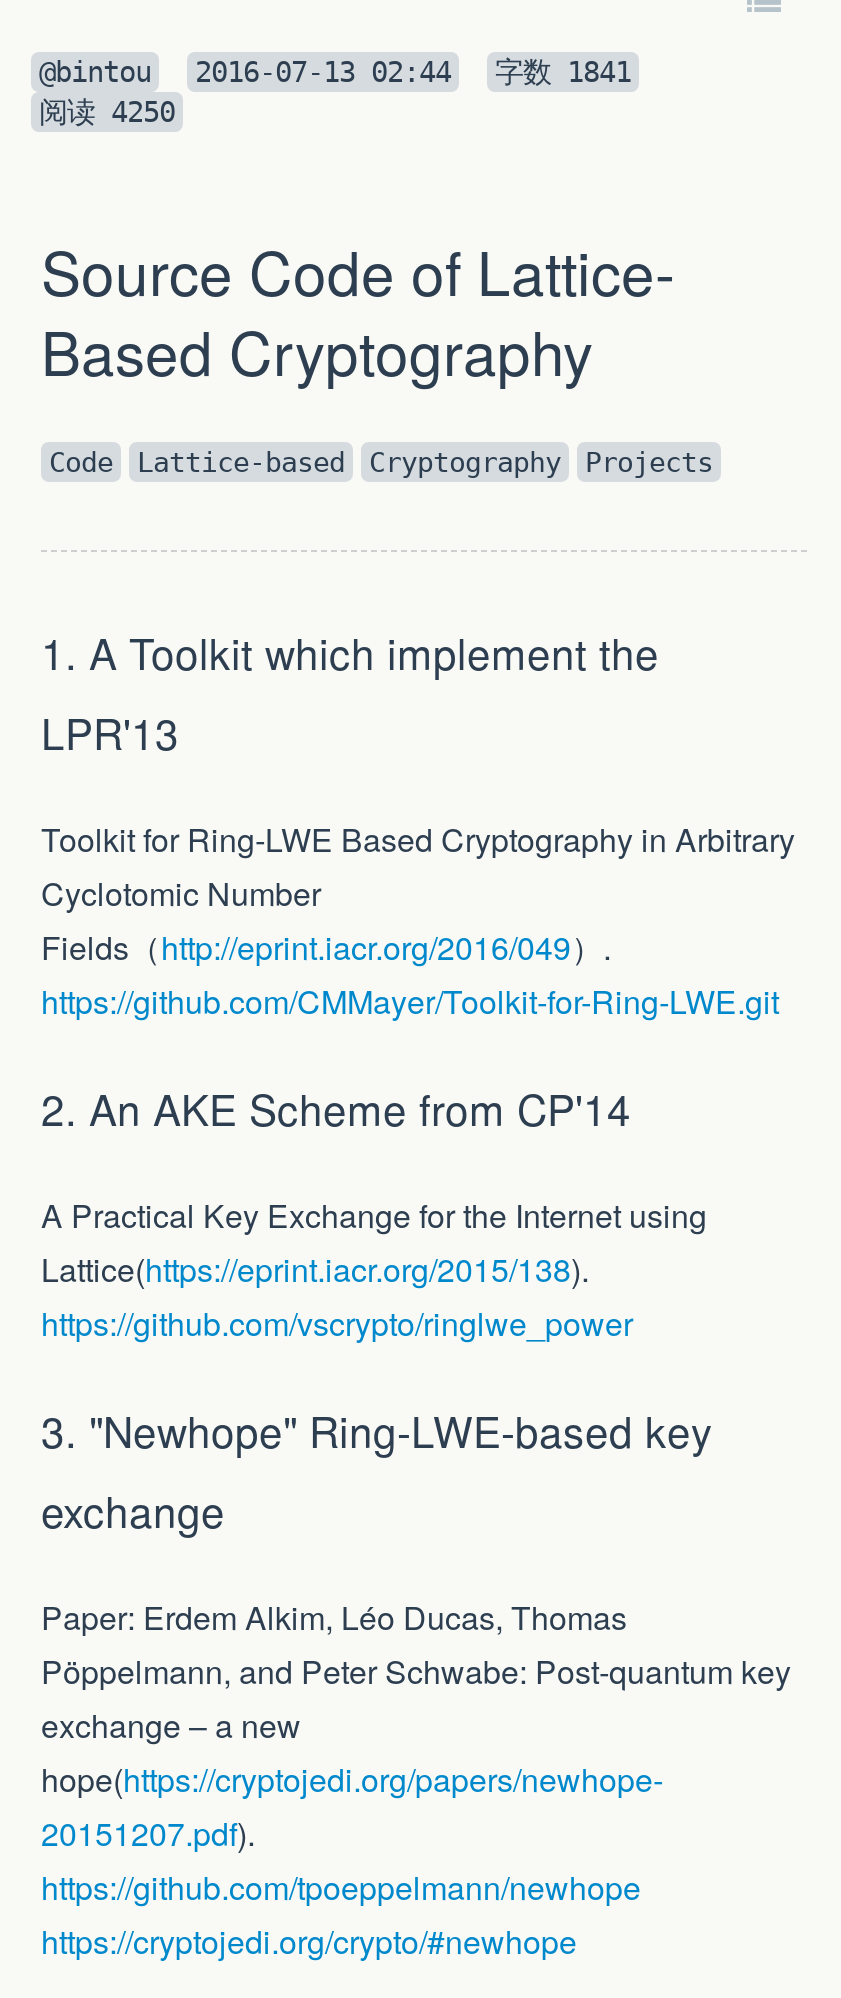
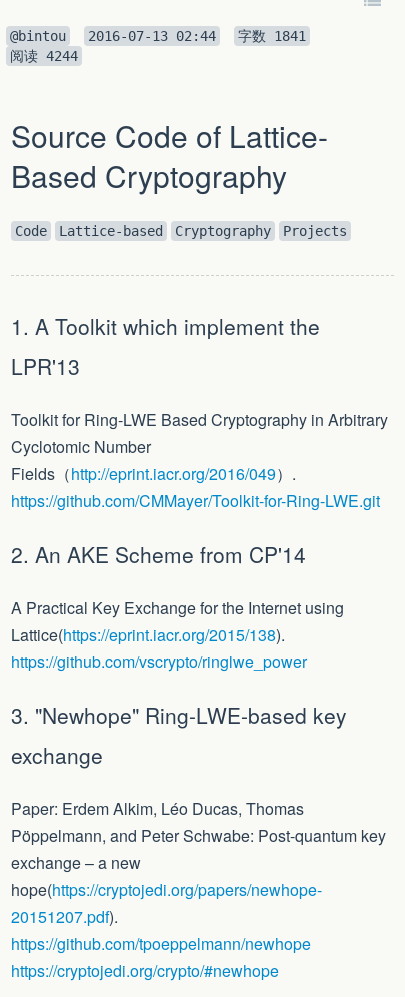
[39,96,175,128] 阅读4250 -> [10,48,78,64] 阅读4244

